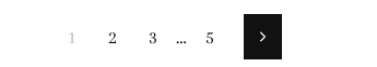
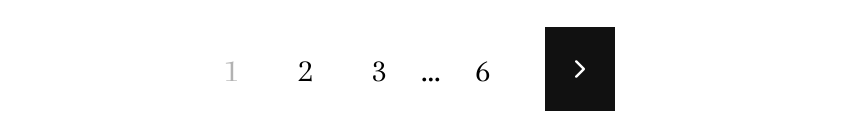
[205,27,214,48] 5 -> [475,51,491,89] 6

